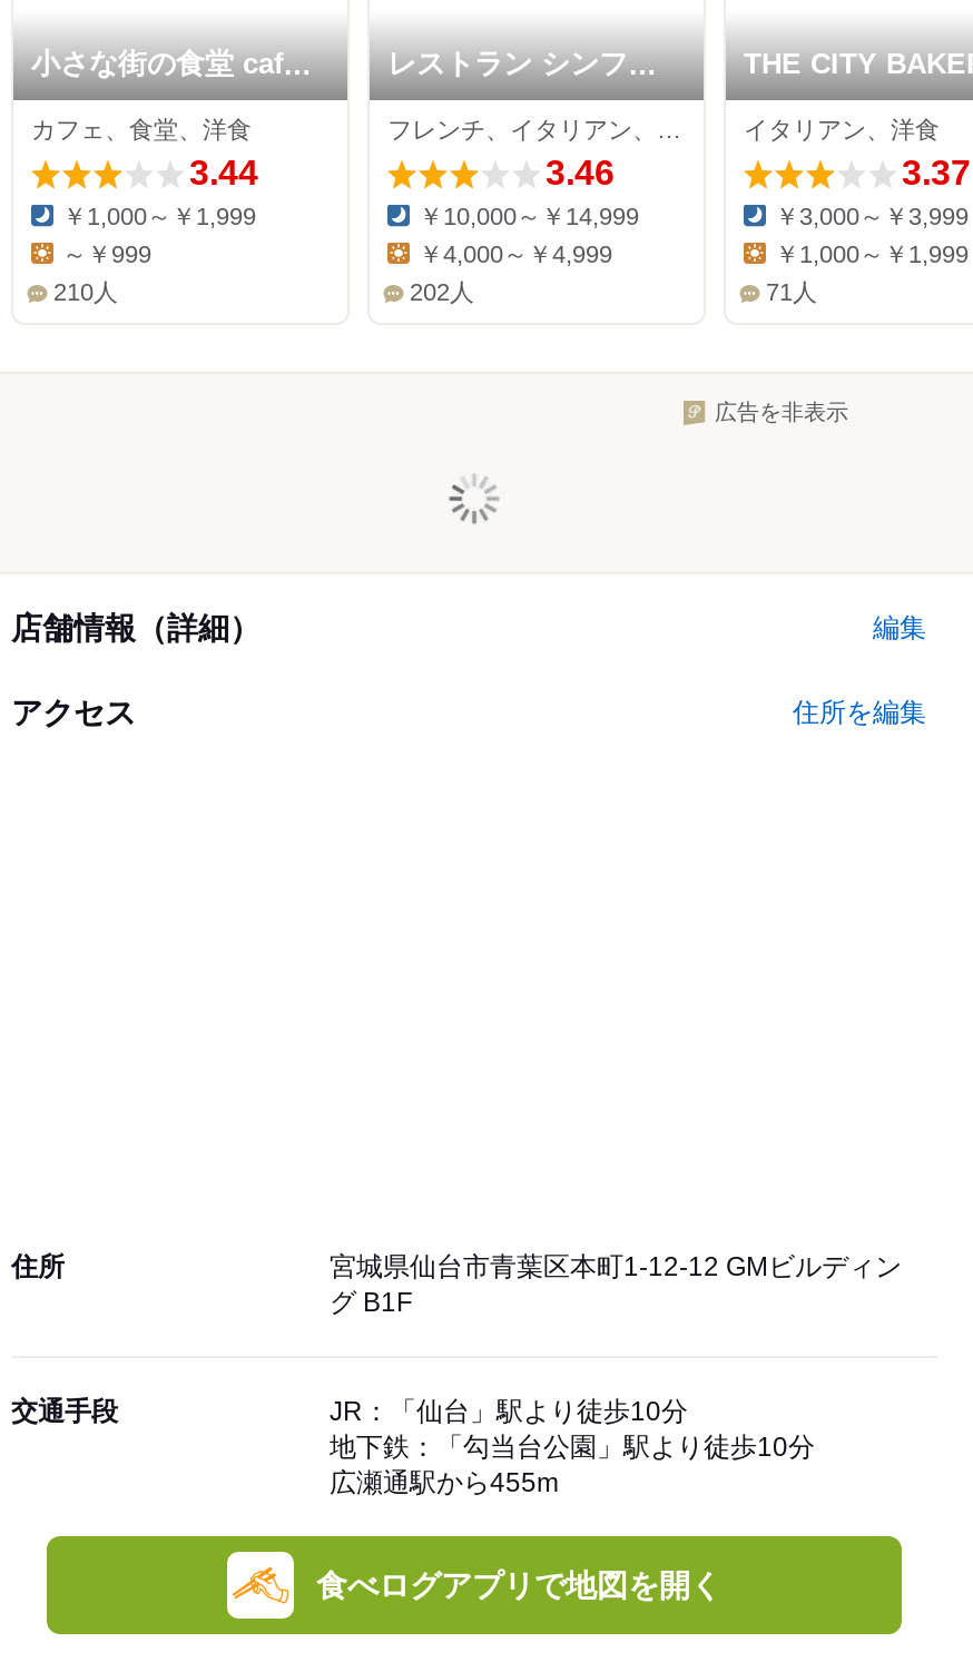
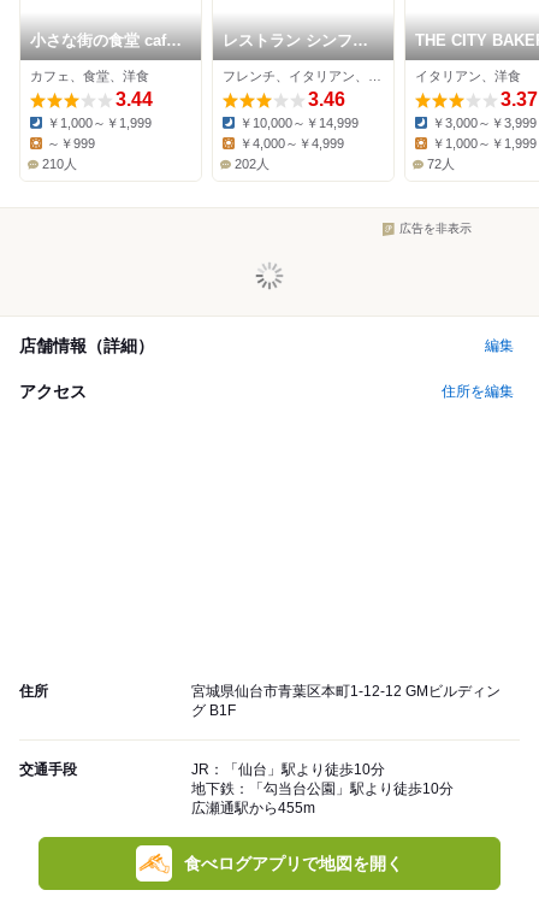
[766,279,817,306] 71人 -> [427,157,455,171] 72人

